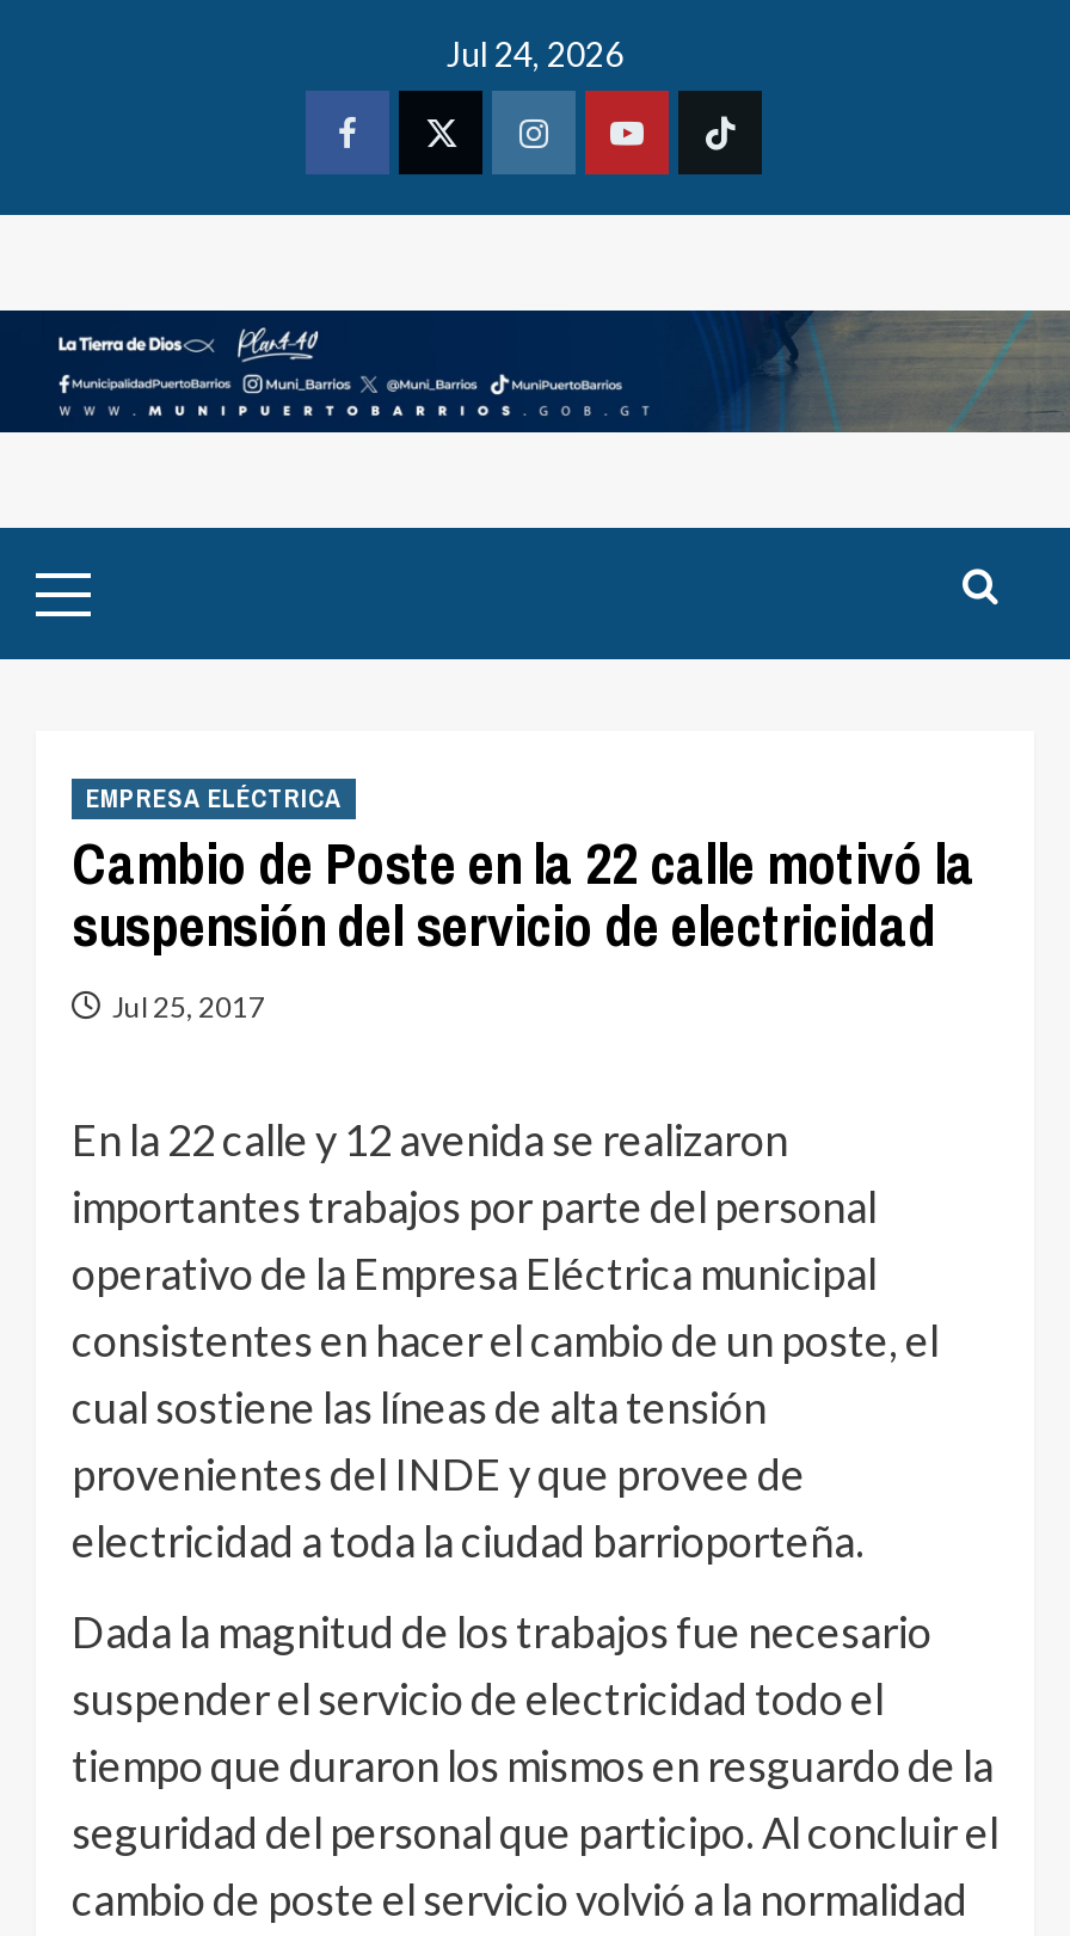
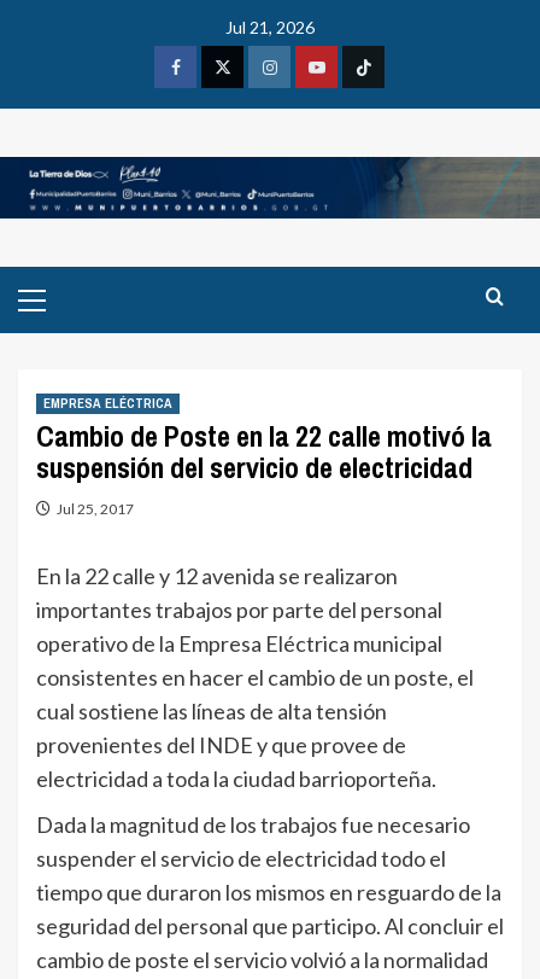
[447,33,623,74] Jul 24, 2026 -> [225,17,315,37] Jul 21, 2026

